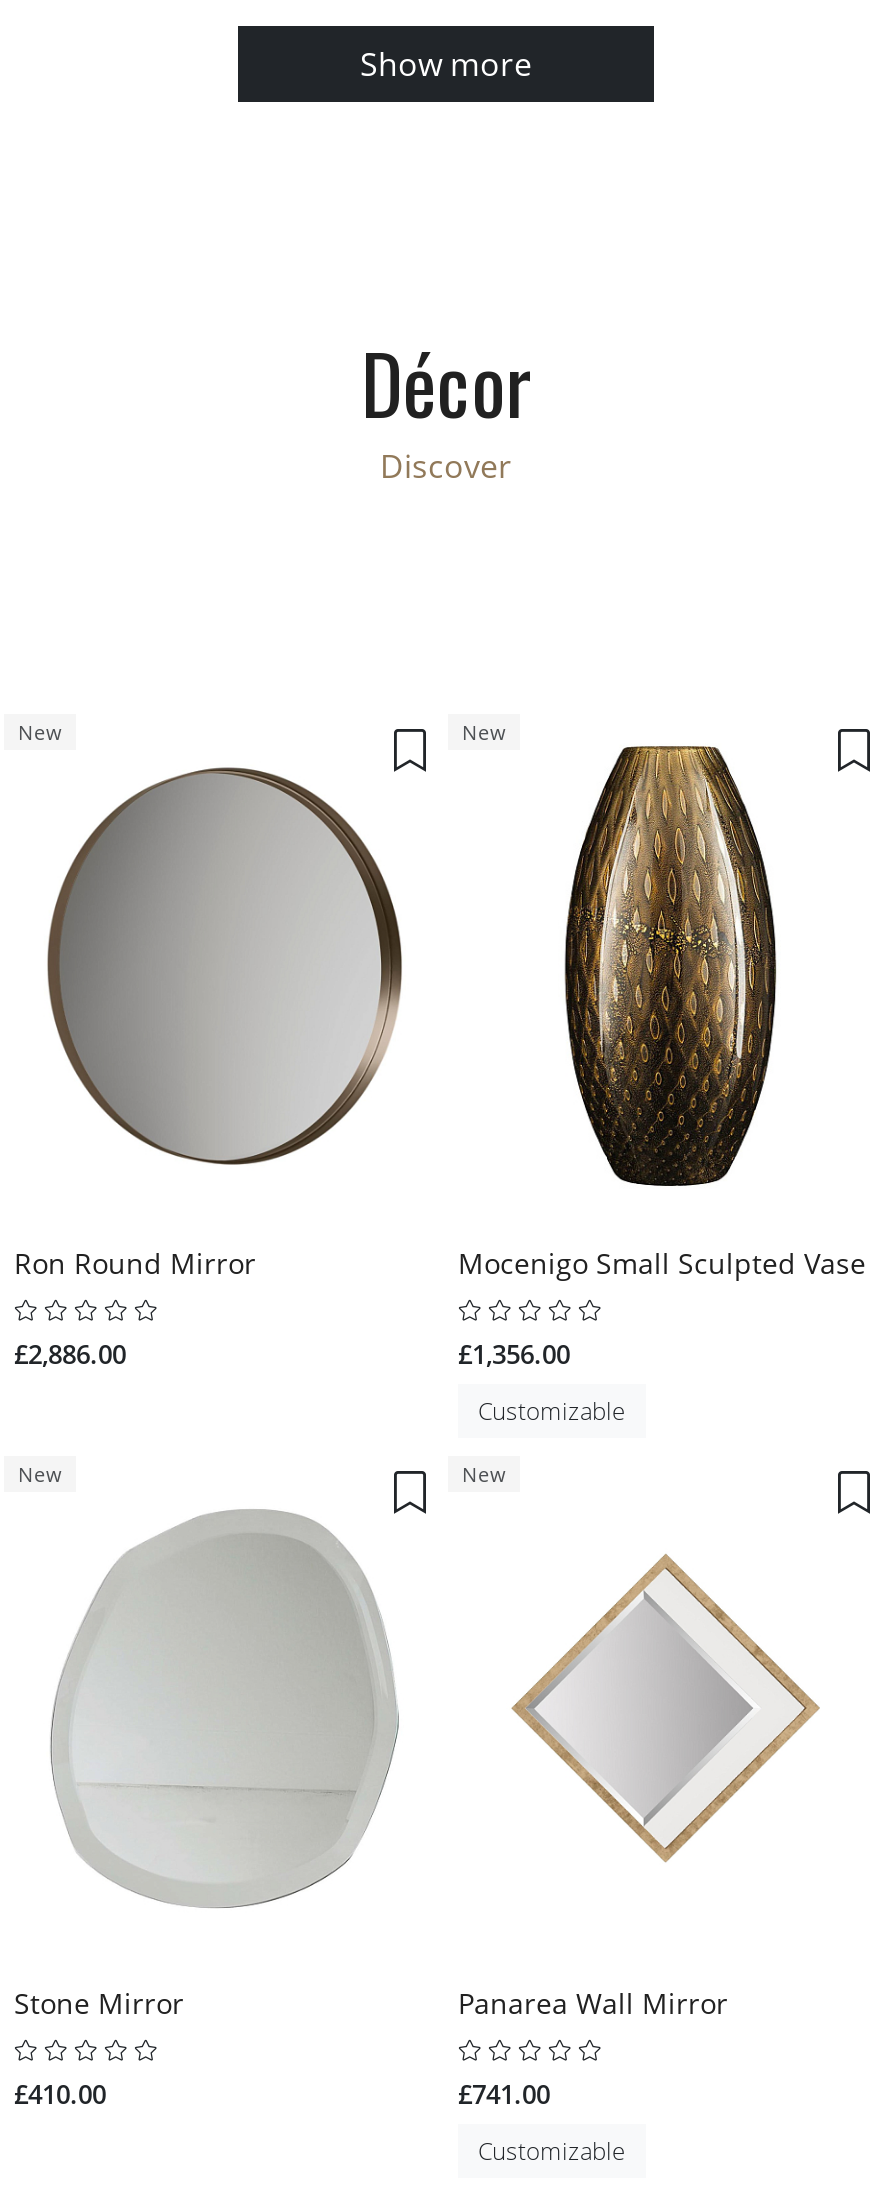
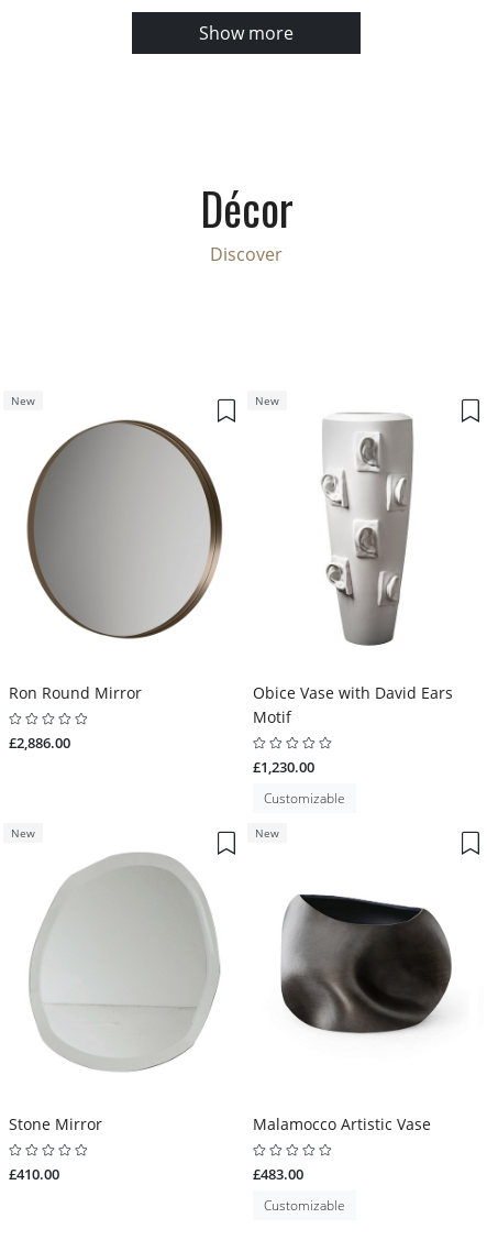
[458,744,866,1281] [image] | Mocenigo Small Sculpted Vase -> [253,408,453,727] [image] | Obice Vase with David Ears | Motif
[458,1335,570,1371] £1,356.00 -> [253,757,314,776] £1,230.00
[510,1554,820,1862] [image] -> [280,878,453,1045] [image]
[458,1984,728,2022] Panarea Wall Mirror -> [253,1114,431,1135] Malamocco Artistic Vase
[458,2076,550,2112] £741.00 -> [253,1164,303,1184] £483.00

